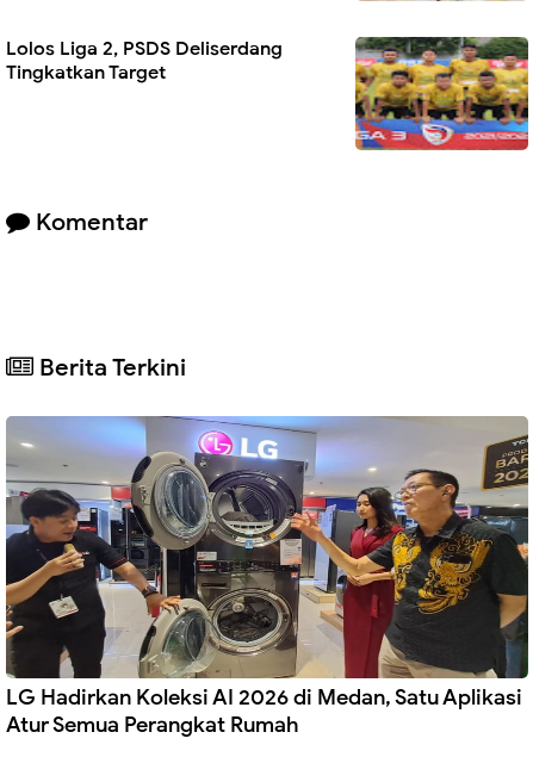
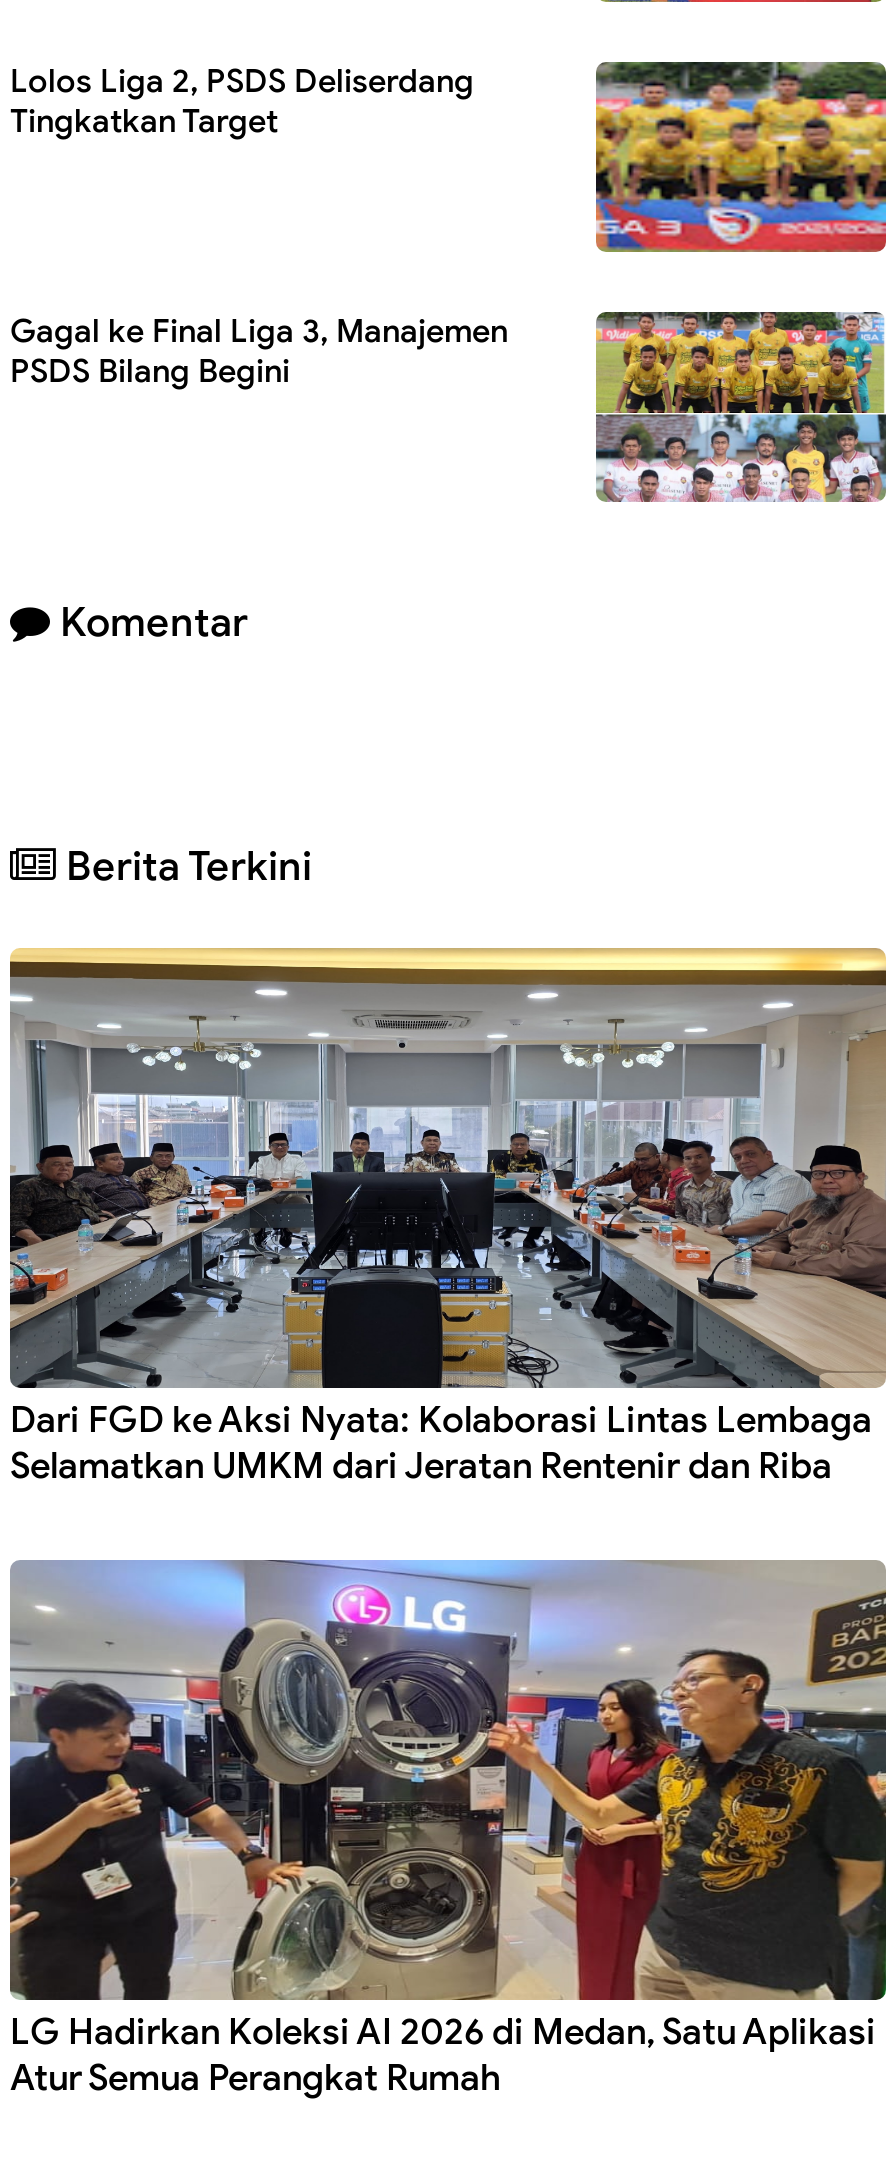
none -> [10,311,508,391] Gagal ke Final Liga 3, Manajemen | PSDS Bilang Begini
none -> [594,312,888,502] [image]
none -> [8,946,888,1489] [image] | Dari FGD ke Aksi Nyata: Kolaborasi Lintas Lembaga | Selamatkan UMKM dari Jeratan Rentenir dan Riba

